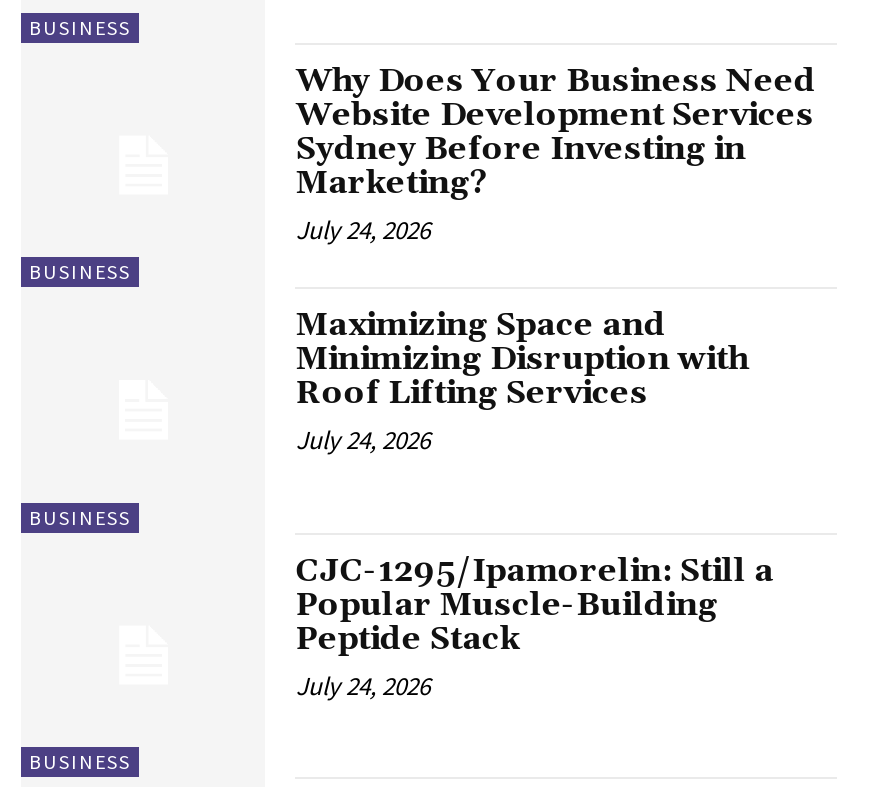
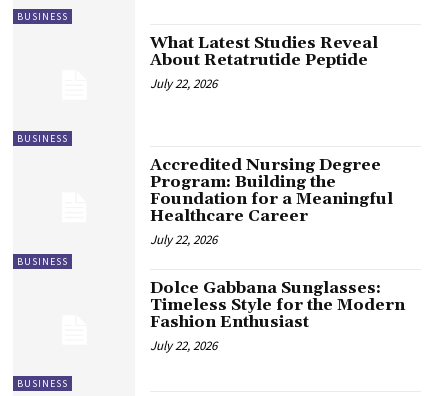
[296,61,816,247] Why Does Your Business Need | Website Development Services | Sydney Before Investing in | Marketing? | July 24, 2026 -> [150,33,378,92] What Latest Studies Reveal | About Retatrutide Peptide | July 22, 2026
[296,305,748,457] Maximizing Space and | Minimizing Disruption with | Roof Lifting Services | July 24, 2026 -> [150,155,393,248] Accredited Nursing Degree | Program: Building the | Foundation for a Meaningful | Healthcare Career | July 22, 2026
[296,550,774,702] CJC-1295/Ipamorelin: Still a | Popular Muscle-Building | Peptide Stack | July 24, 2026 -> [150,277,405,353] Dolce Gabbana Sunglasses: | Timeless Style for the Modern | Fashion Enthusiast | July 22, 2026

